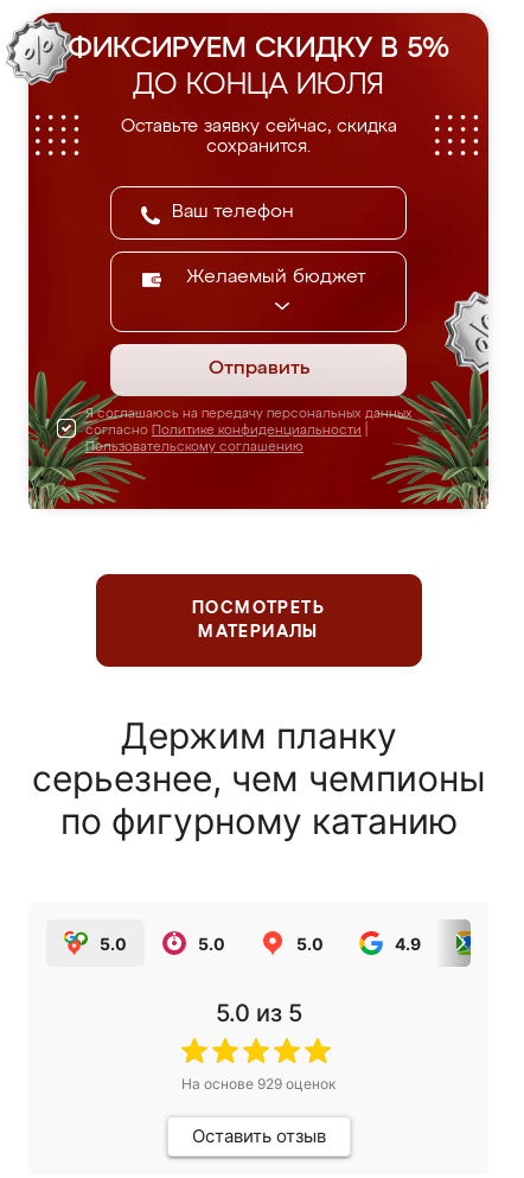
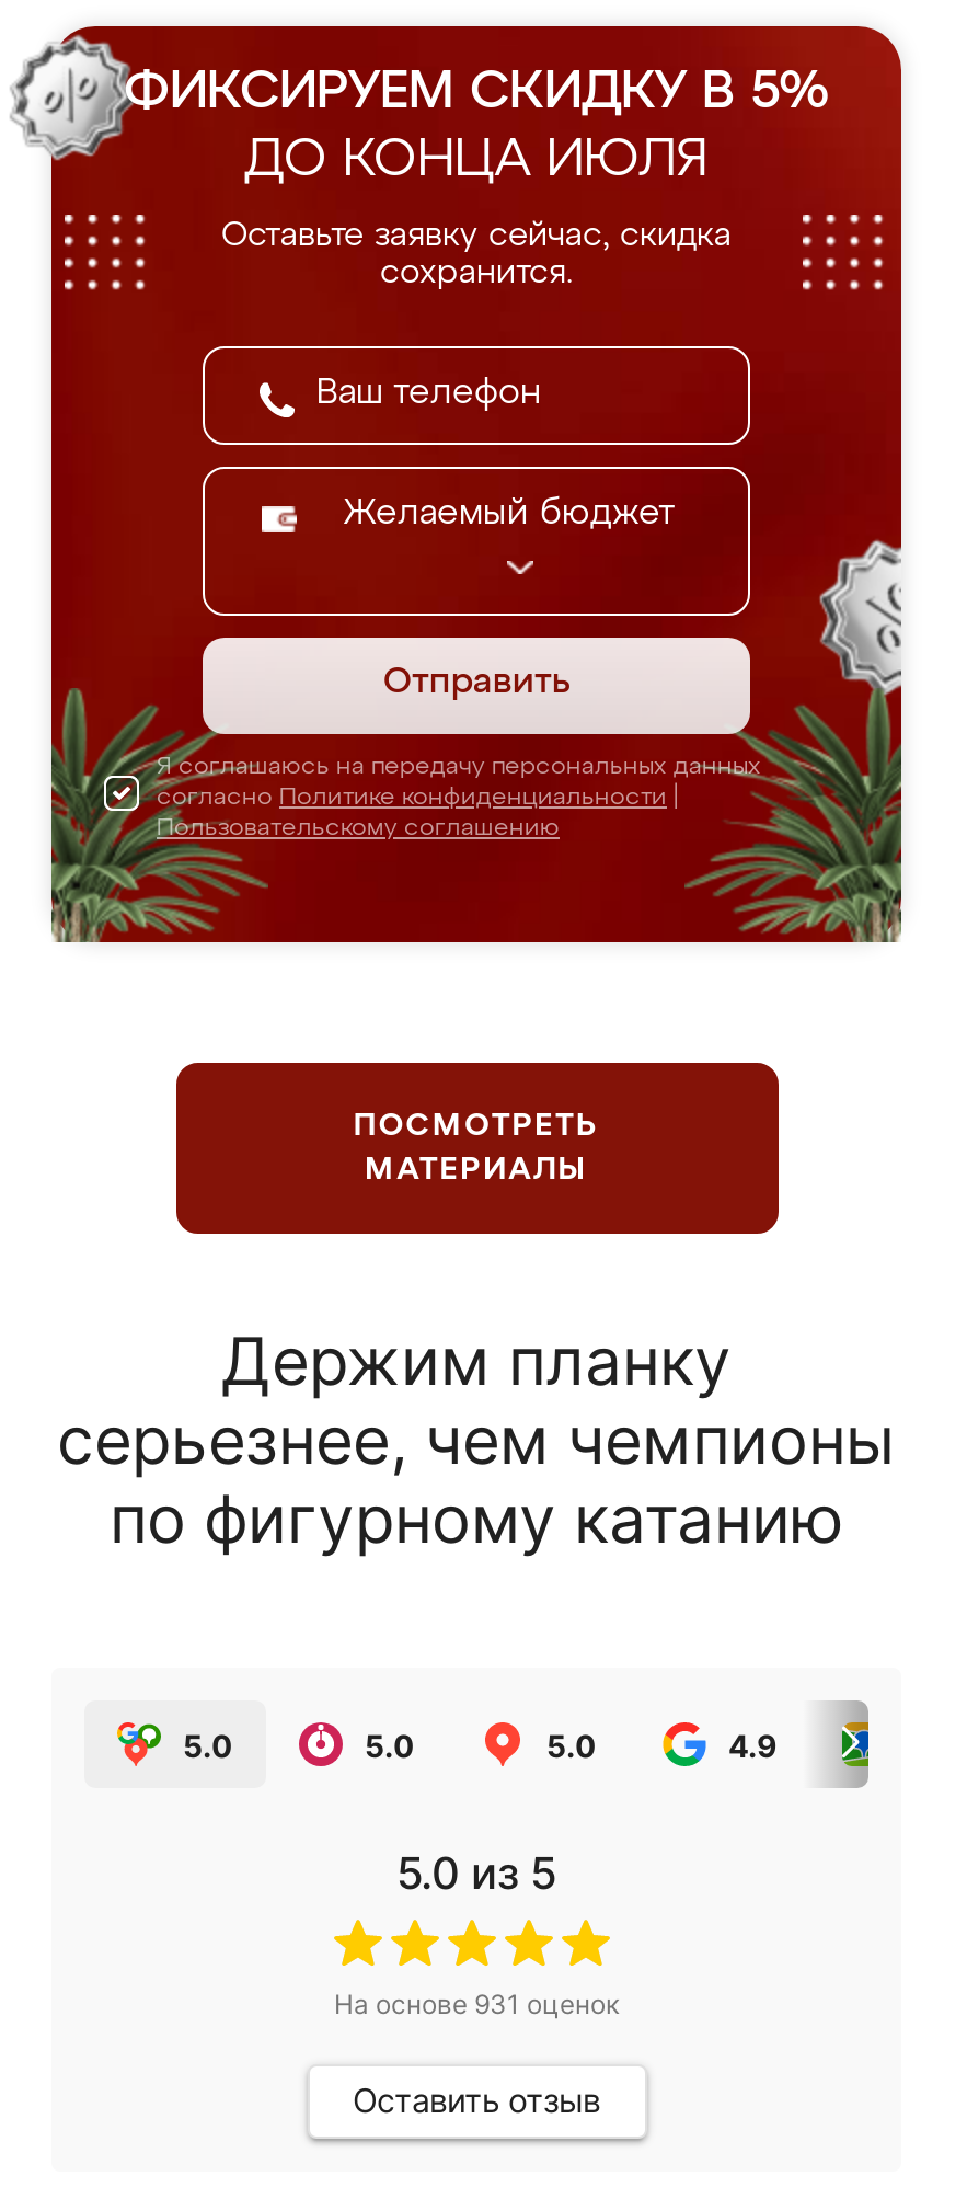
[181,1075,336,1093] На основе 929 оценок -> [334,1988,619,2020] На основе 931 оценок

